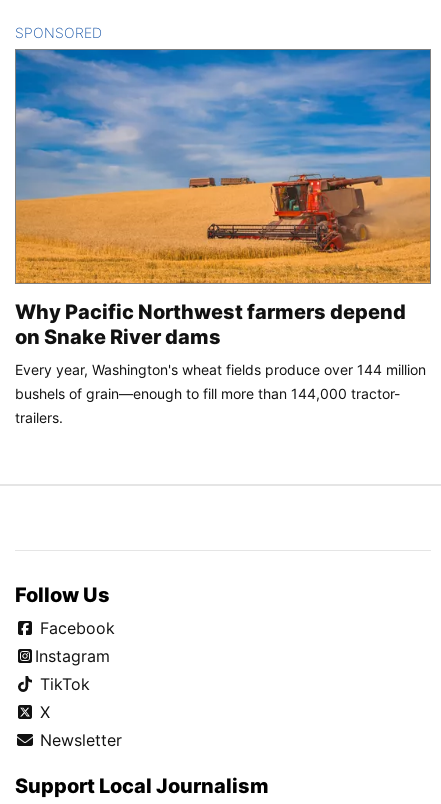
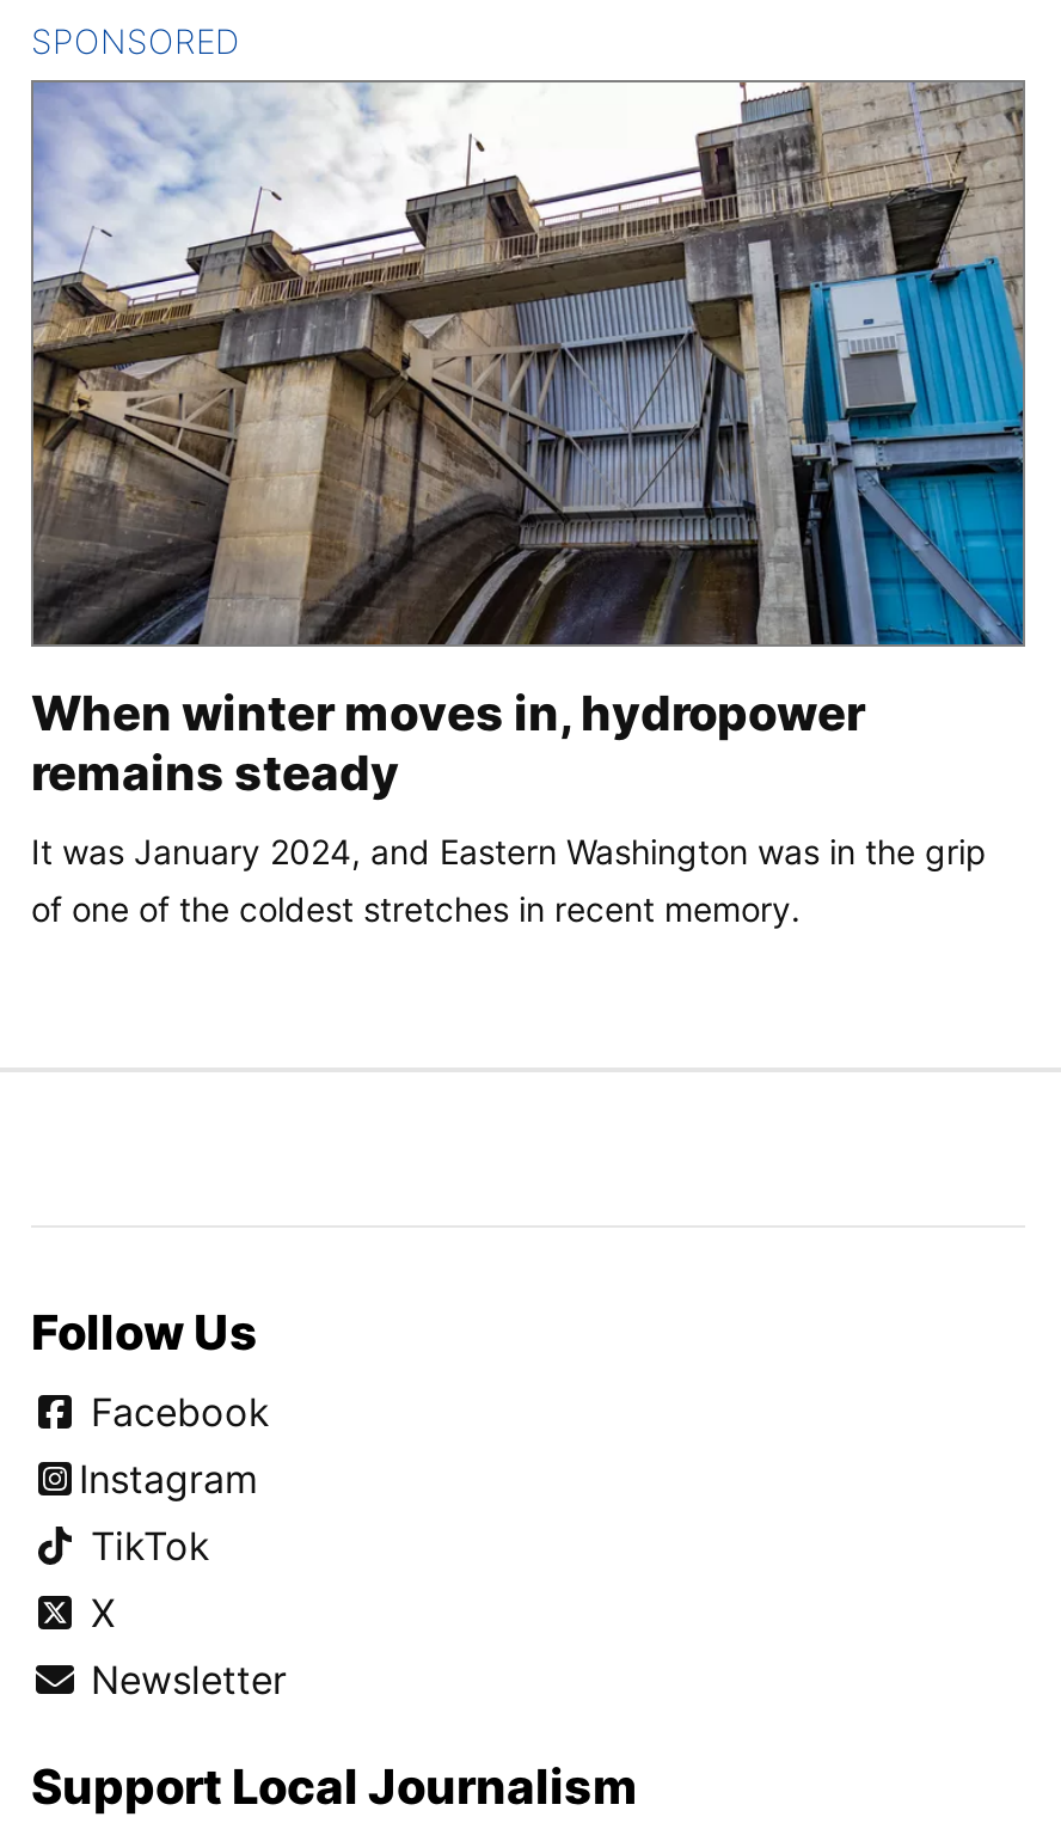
[15,49,431,349] [image] | Why Pacific Northwest farmers depend | on Snake River dams -> [31,80,1025,802] [image] | When winter moves in, hydropower | remains steady
[15,361,426,426] Every year, Washington's wheat fields produce over 144 million | bushels of grain—enough to fill more than 144,000 tractor- | trailers. -> [31,831,987,929] It was January 2024, and Eastern Washington was in the grip | of one of the coldest stretches in recent memory.

